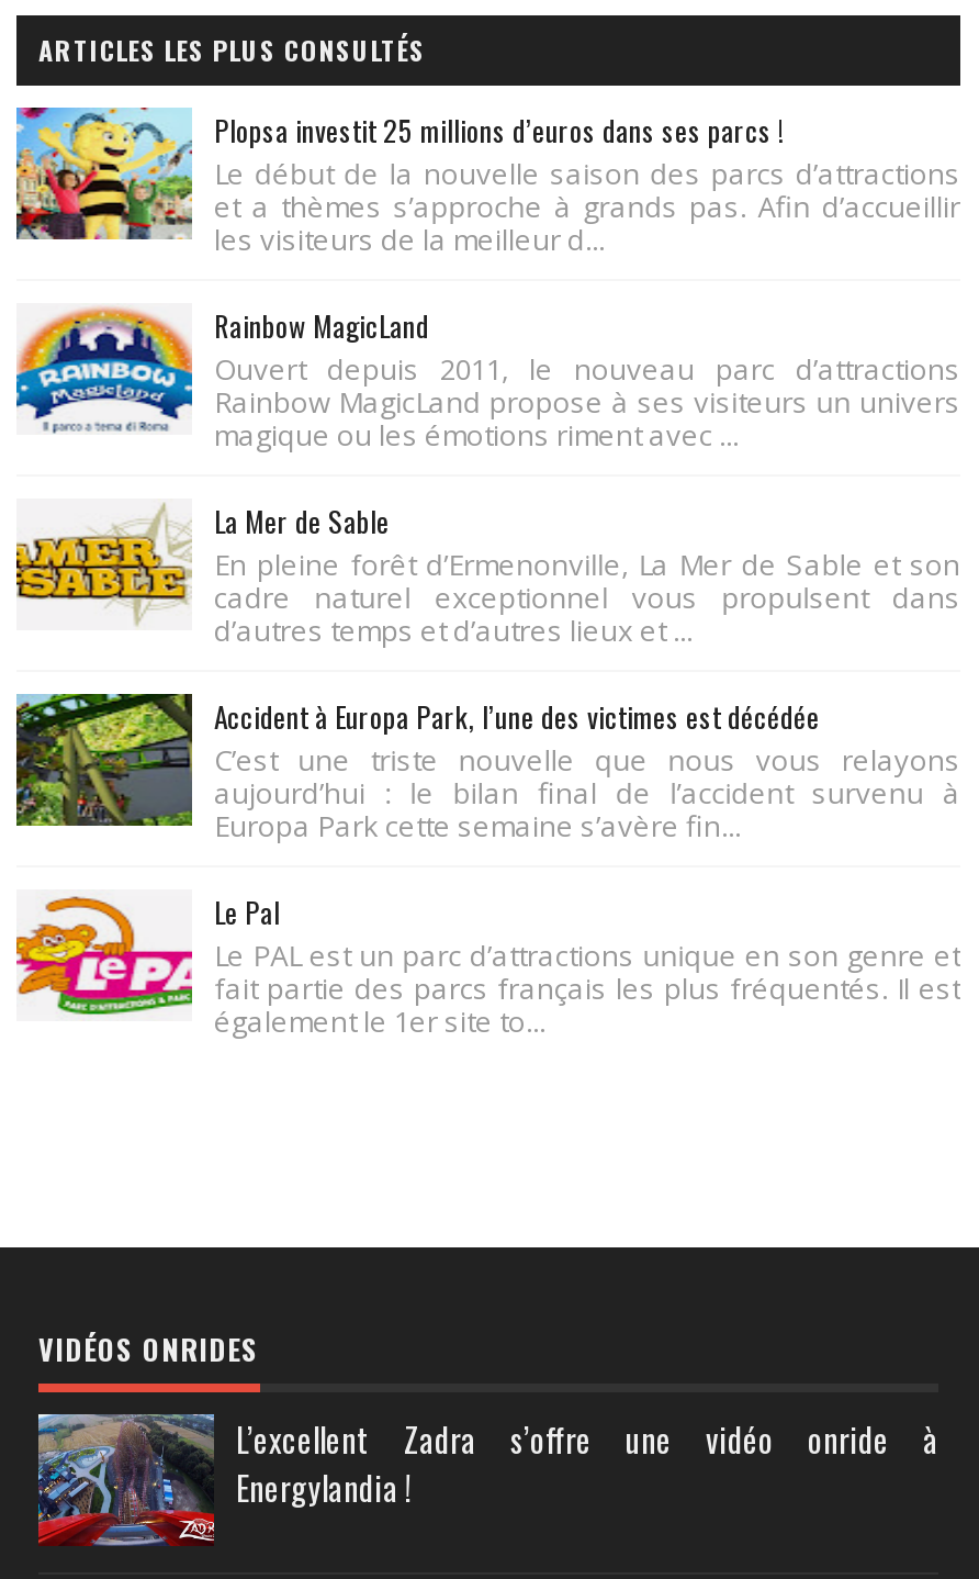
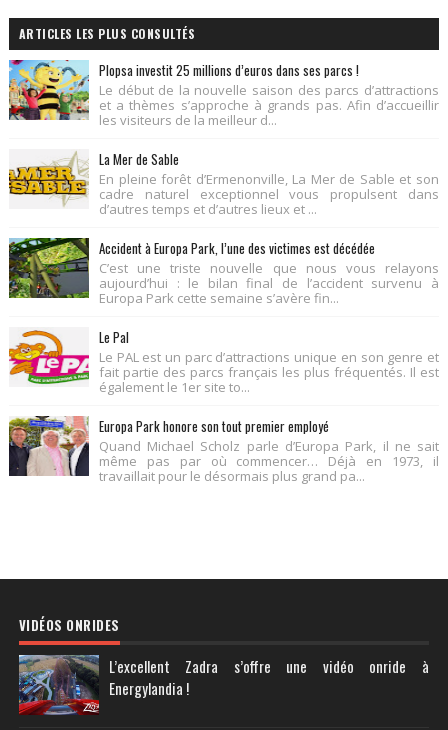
[14,304,960,455] [image] | Rainbow MagicLand | Ouvert depuis 2011, le nouveau parc d’attractions | Rainbow MagicLand propose à ses visiteurs un univers | magique ou les émotions riment avec ... -> none
moved [12,499,960,1042] -> [7,149,439,396]: [image] | La Mer de Sable | En pleine forêt d’Ermenonville, La Mer de Sable et son | ... | fait partie des parcs français les plus fréquentés. Il est | également le 1er site to...
none -> [8,415,439,485] [image] | Europa Park honore son tout premier employé | Quand Michael Scholz parle d’Europa Park, il ne sait | même pas par où commencer… Déjà en 1973, il | travaillait pour le désormais plus grand pa...

